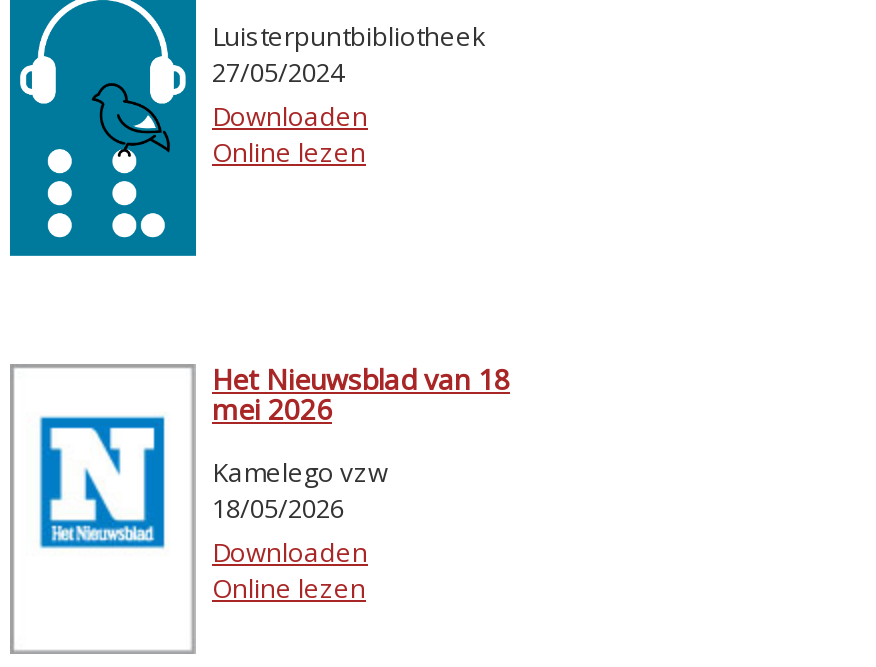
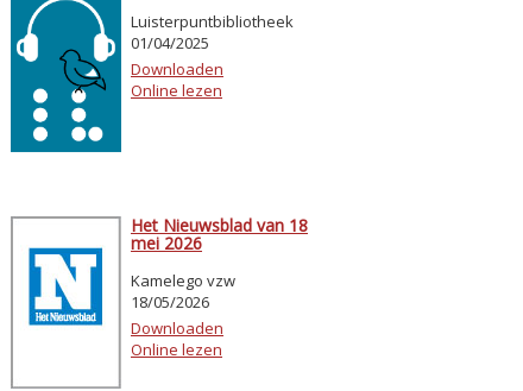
[212,55,344,91] 27/05/2024 -> [131,33,209,54] 01/04/2025

